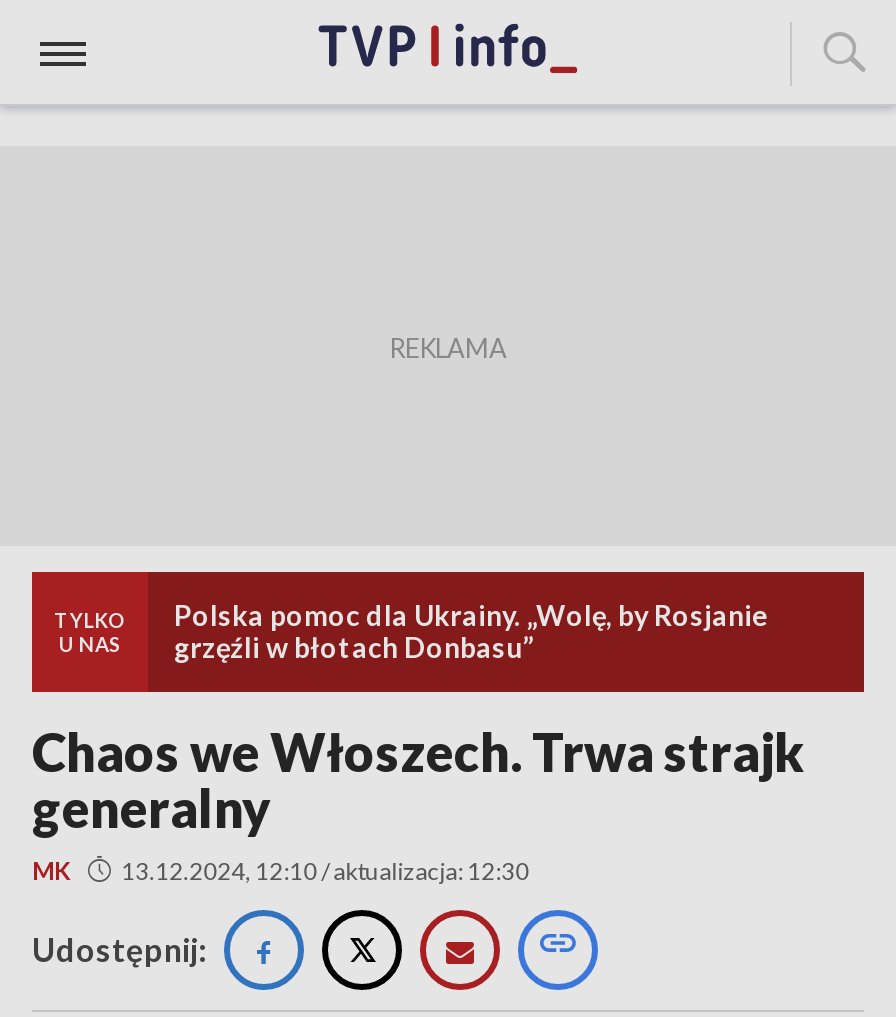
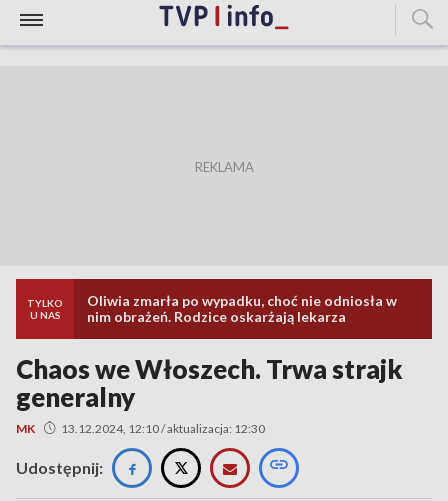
[174,598,768,664] Polska pomoc dla Ukrainy. „Wolę, by Rosjanie | grzęźli w błotach Donbasu” -> [87,292,397,325] Oliwia zmarła po wypadku, choć nie odniosła w | nim obrażeń. Rodzice oskarżają lekarza

